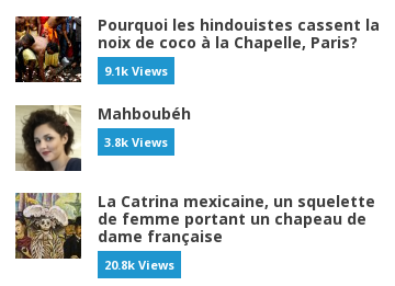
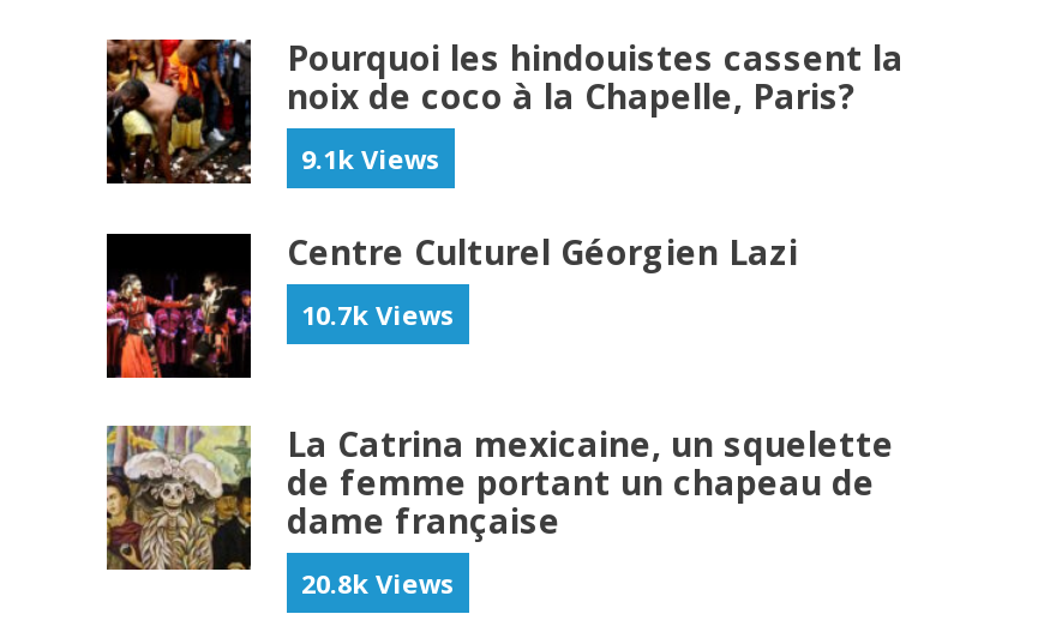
[14,103,191,172] [image] | Mahboubéh -> [104,229,798,380] [image] | Centre Culturel Géorgien Lazi
[104,134,168,150] 3.8k Views -> [301,296,455,332] 10.7k Views

